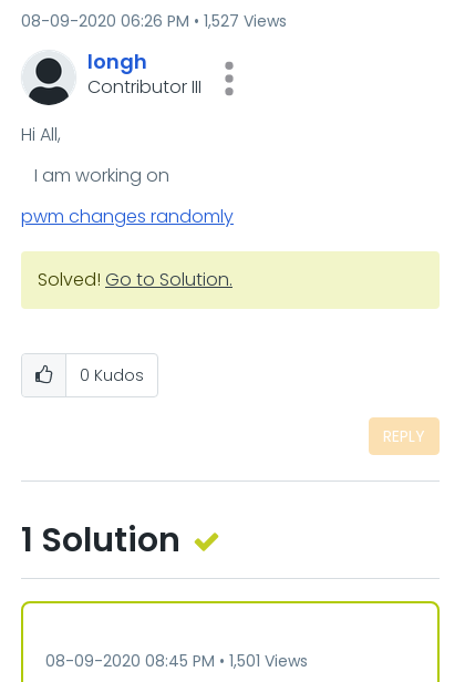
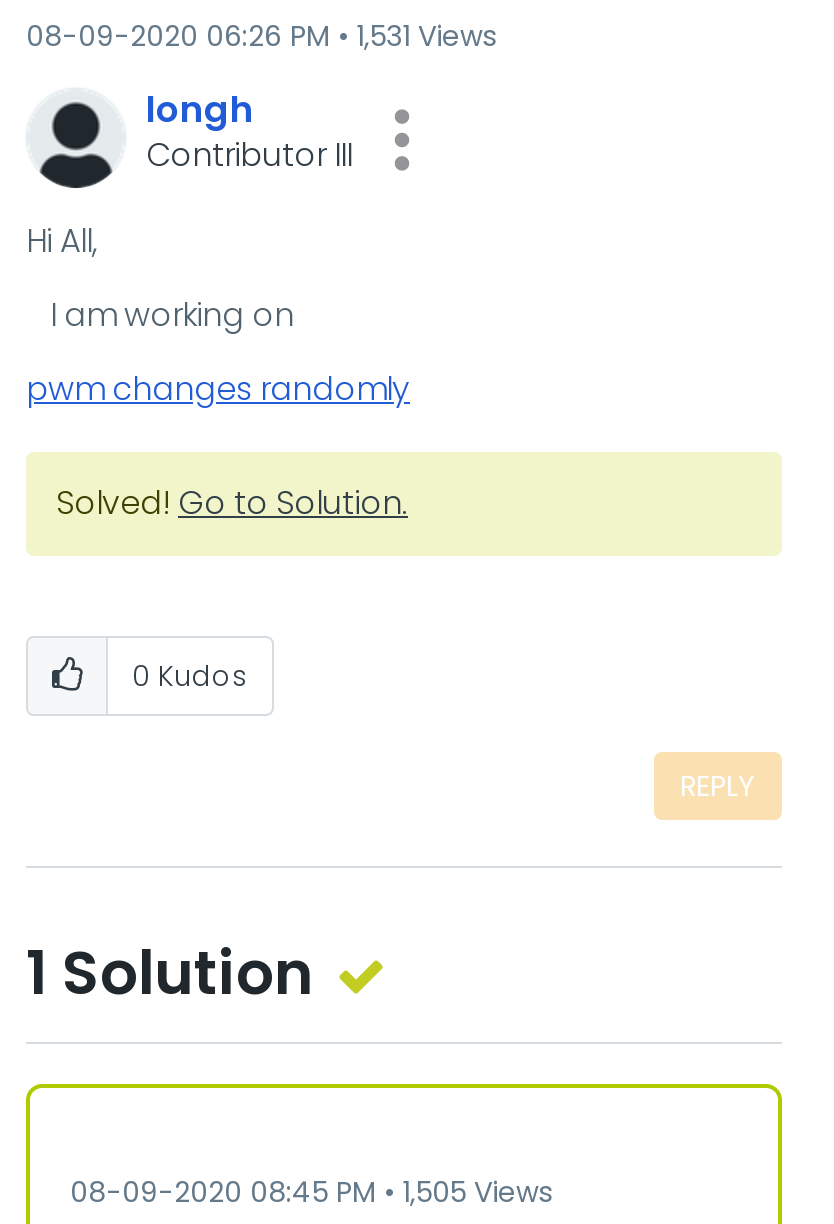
[21,10,287,32] 08-09-2020 06:26 PM 1,527 Views -> [26,16,496,56] 08-09-2020 06:26 PM 1,531 Views
[45,650,308,672] 08-09-2020 08:45 PM 1,501 Views -> [70,1172,552,1212] 08-09-2020 08:45 PM 1,505 Views

